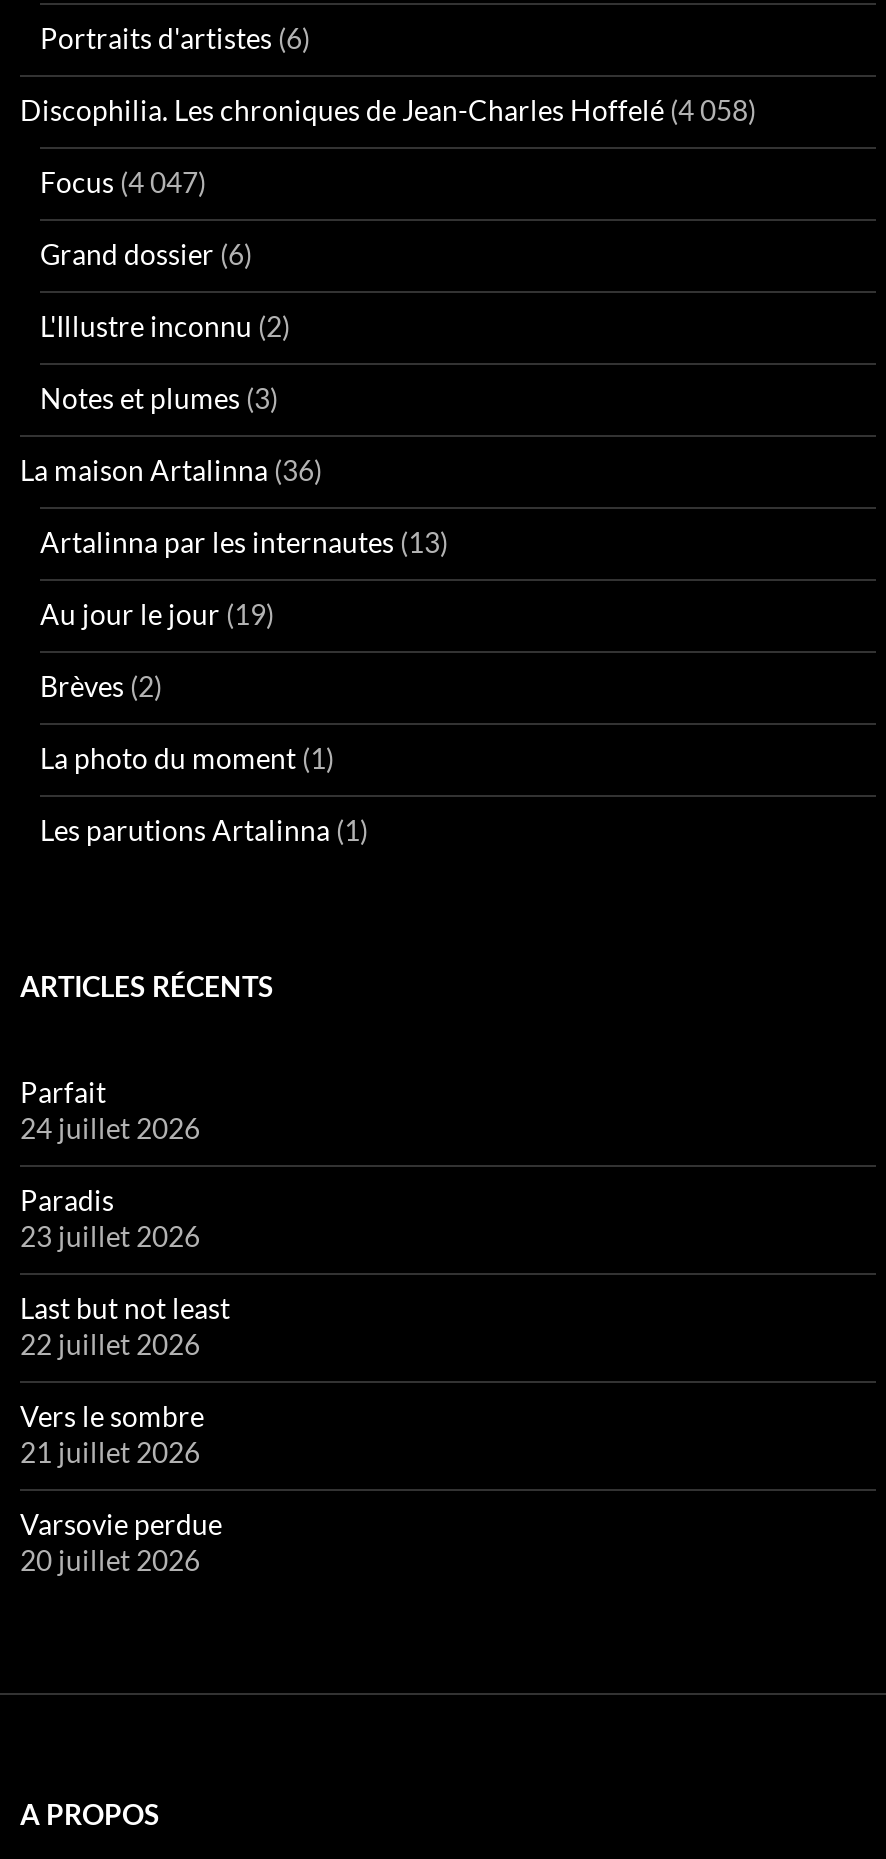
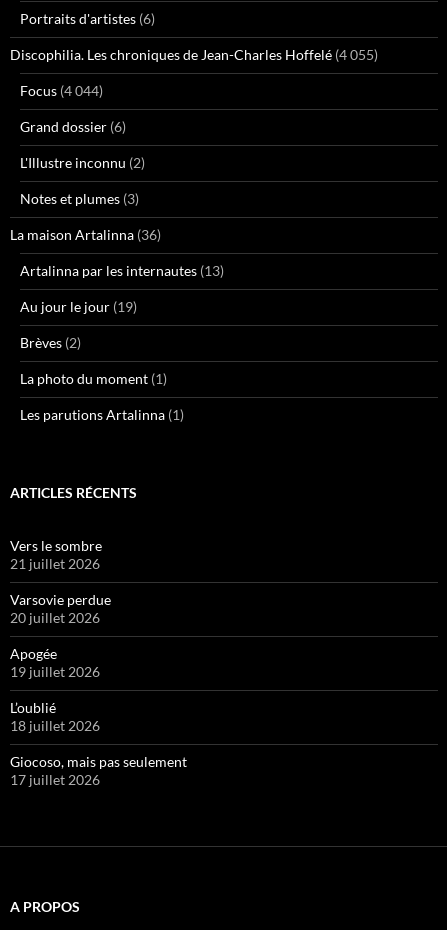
[20,92,756,126] Discophilia. Les chroniques de Jean-Charles Hoffelé (4 058) -> [10,46,378,63] Discophilia. Les chroniques de Jean-Charles Hoffelé (4 055)
[40,164,206,198] Focus (4 047) -> [20,82,103,99] Focus (4 044)
[20,1074,230,1360] Parfait | 24 juillet 2026 | Paradis | 23 juillet 2026 | Last but not least | 22 juillet 2026 -> none
moved [20,1398,222,1576] -> [10,537,111,626]: Vers le sombre | 21 juillet 2026 | Varsovie perdue | 20 juillet 2026
none -> [10,645,187,788] Apogée | 19 juillet 2026 | L’oublié | 18 juillet 2026 | Giocoso, mais pas seulement | 17 juillet 2026

